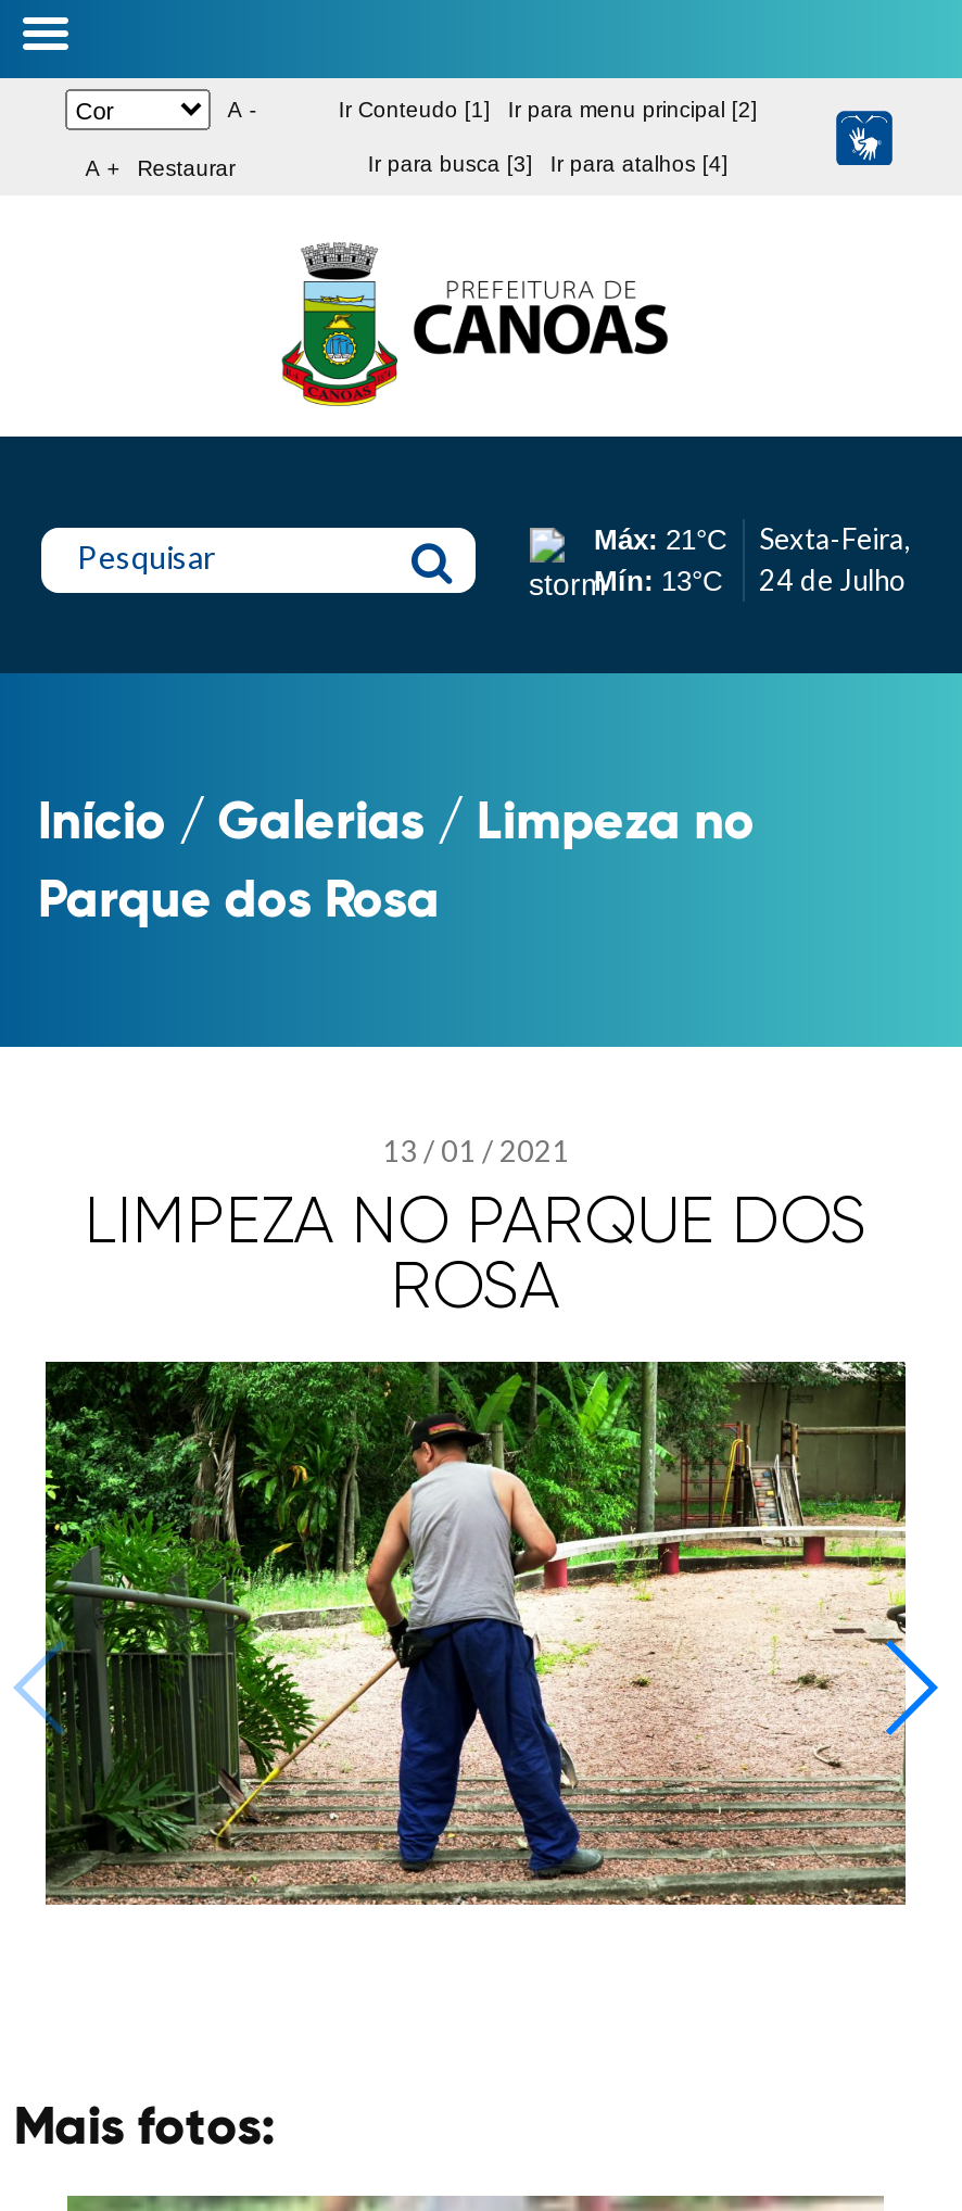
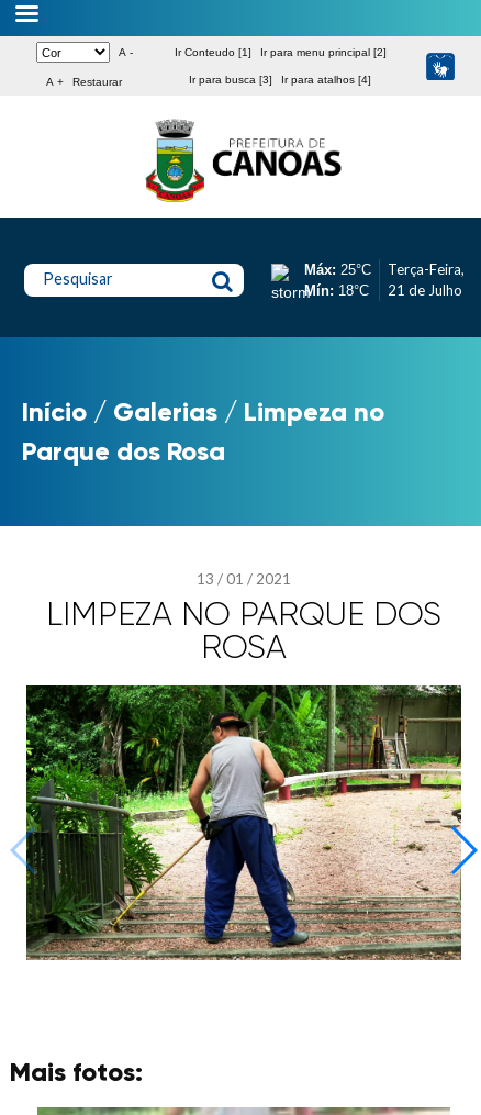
[594,524,726,598] Máx: 21°C | Mín: 13°C -> [304,262,371,299] Máx: 25°C | Mín: 18°C
[759,522,911,598] Sexta-Feira, | 24 de Julho -> [387,261,464,299] Terça-Feira, | 21 de Julho

